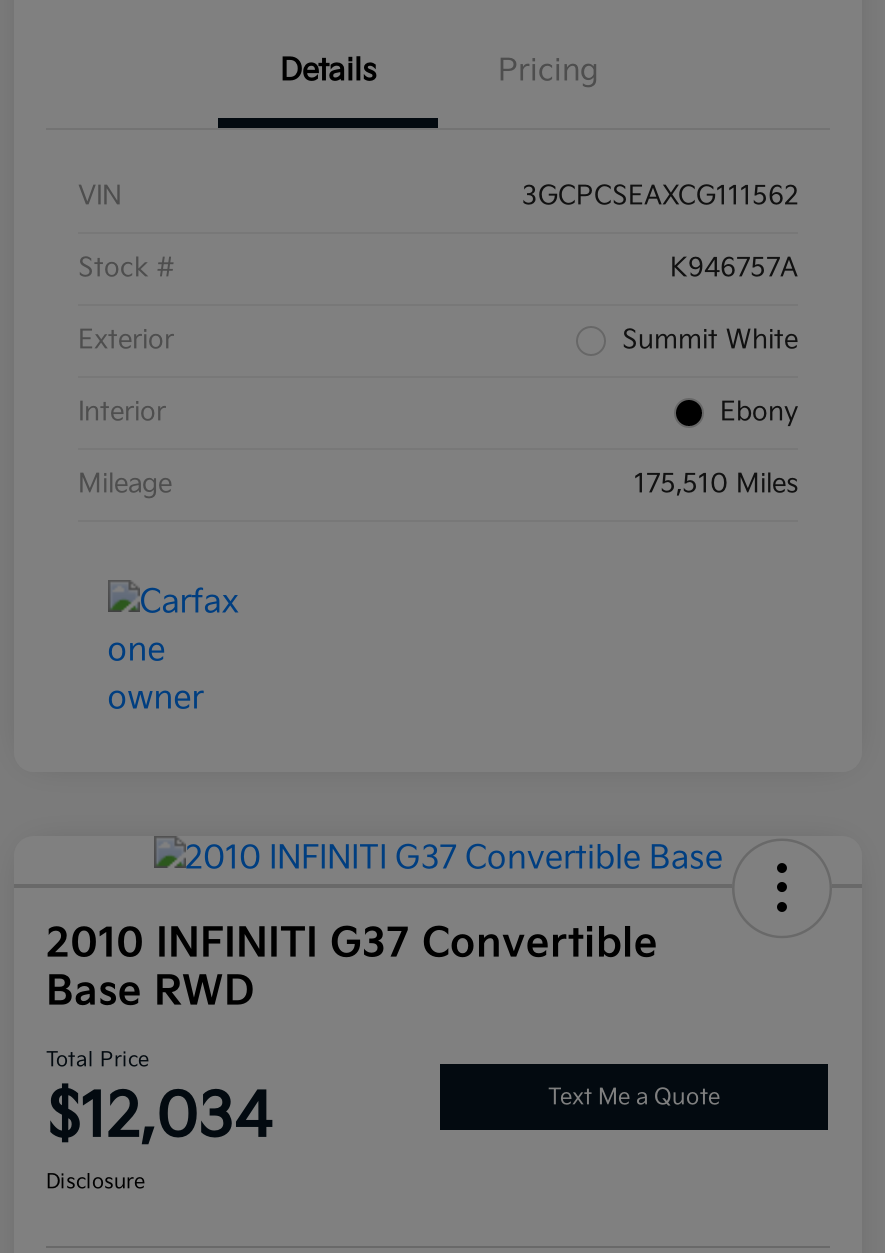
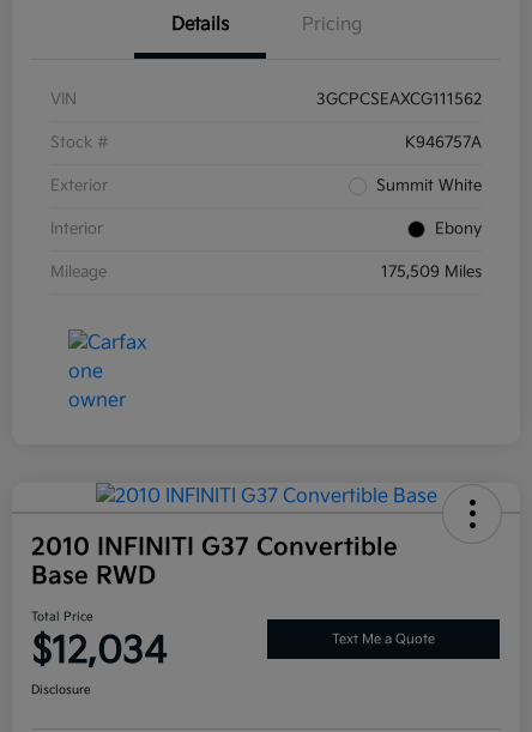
[634,468,798,500] 175,510 Miles -> [381,262,482,281] 175,509 Miles

